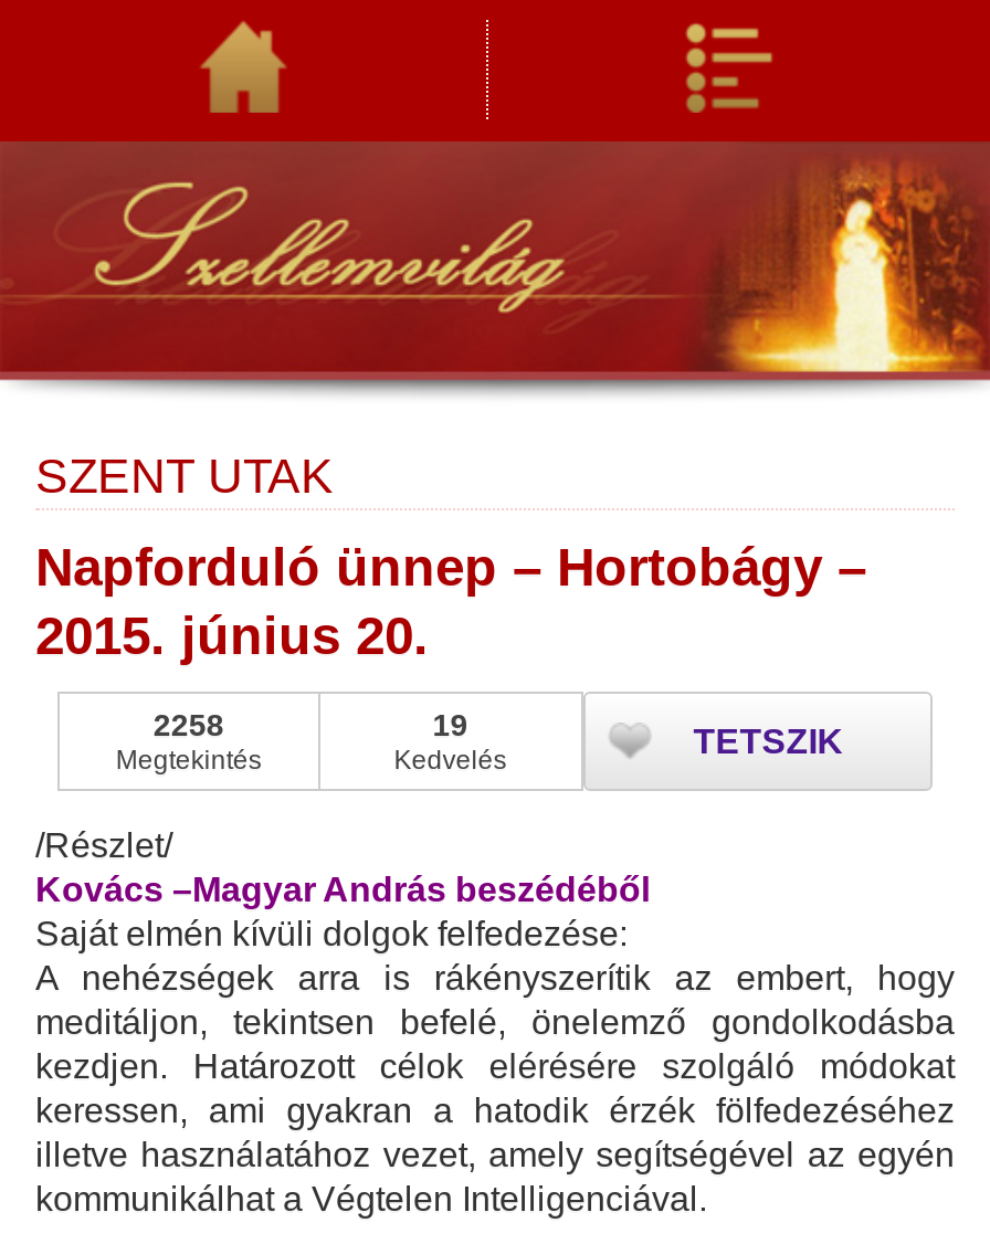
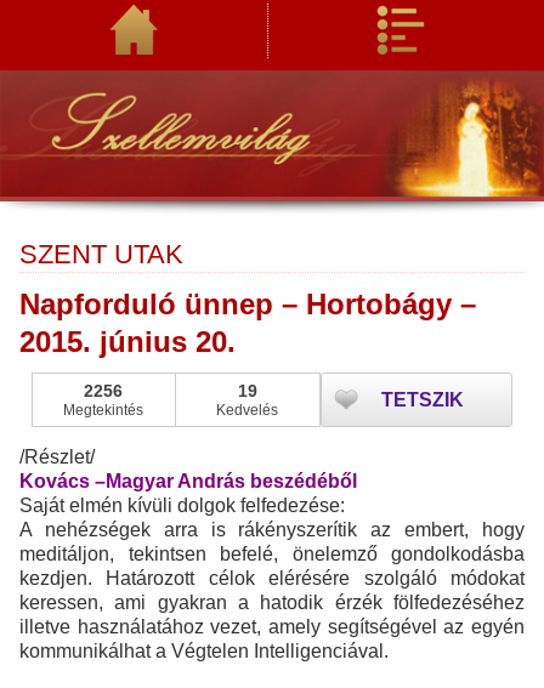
[153,707,224,743] 2258 -> [84,381,123,401] 2256

